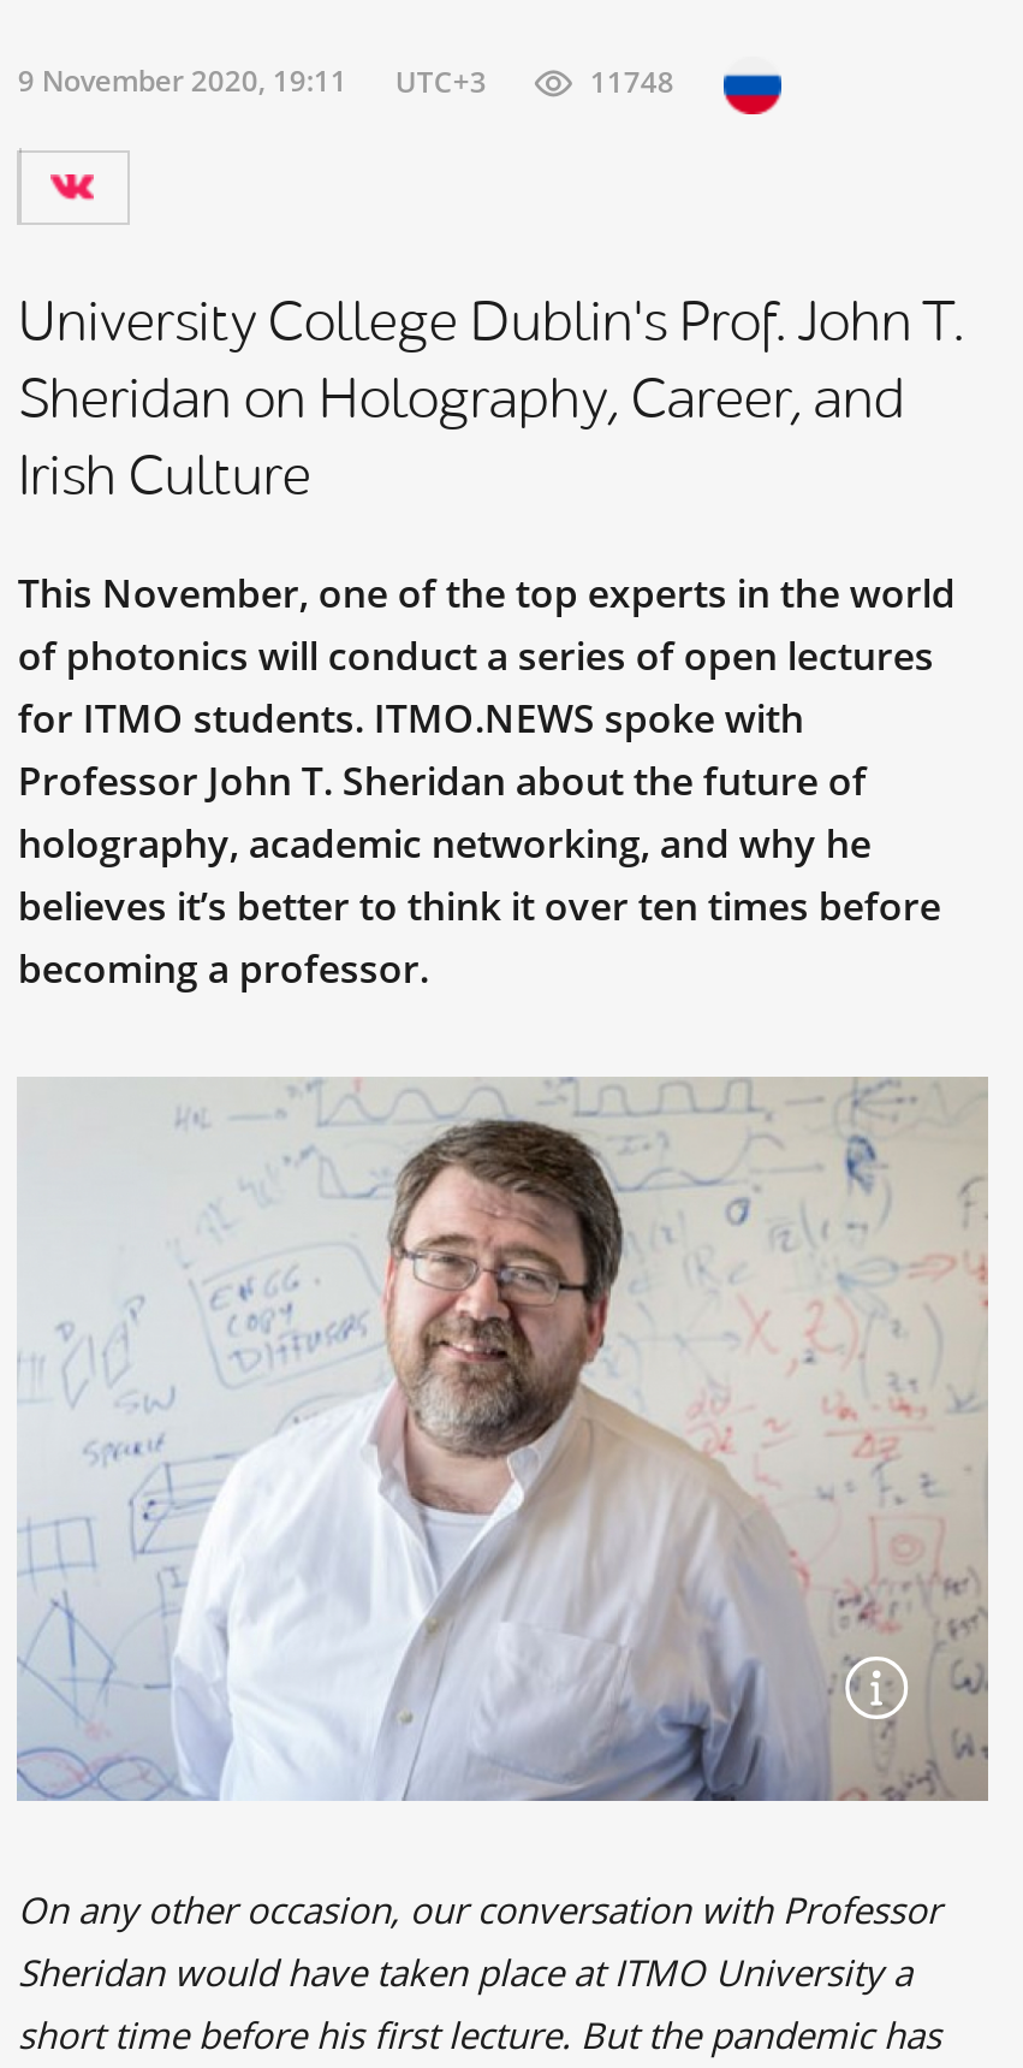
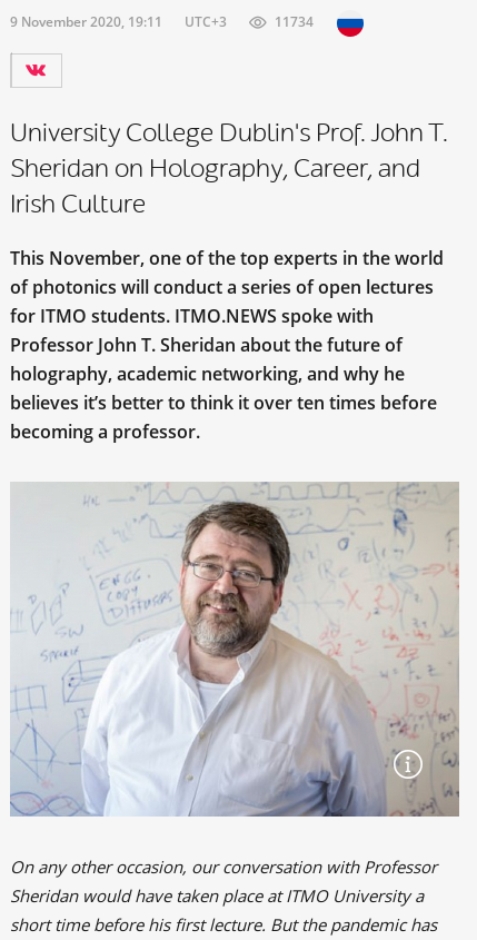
[590,61,674,102] 11748 -> [275,12,314,31] 11734

